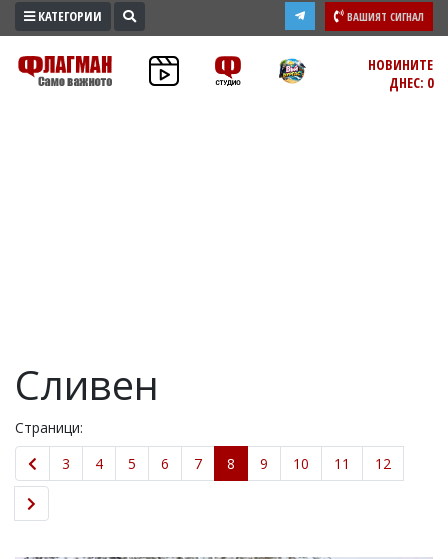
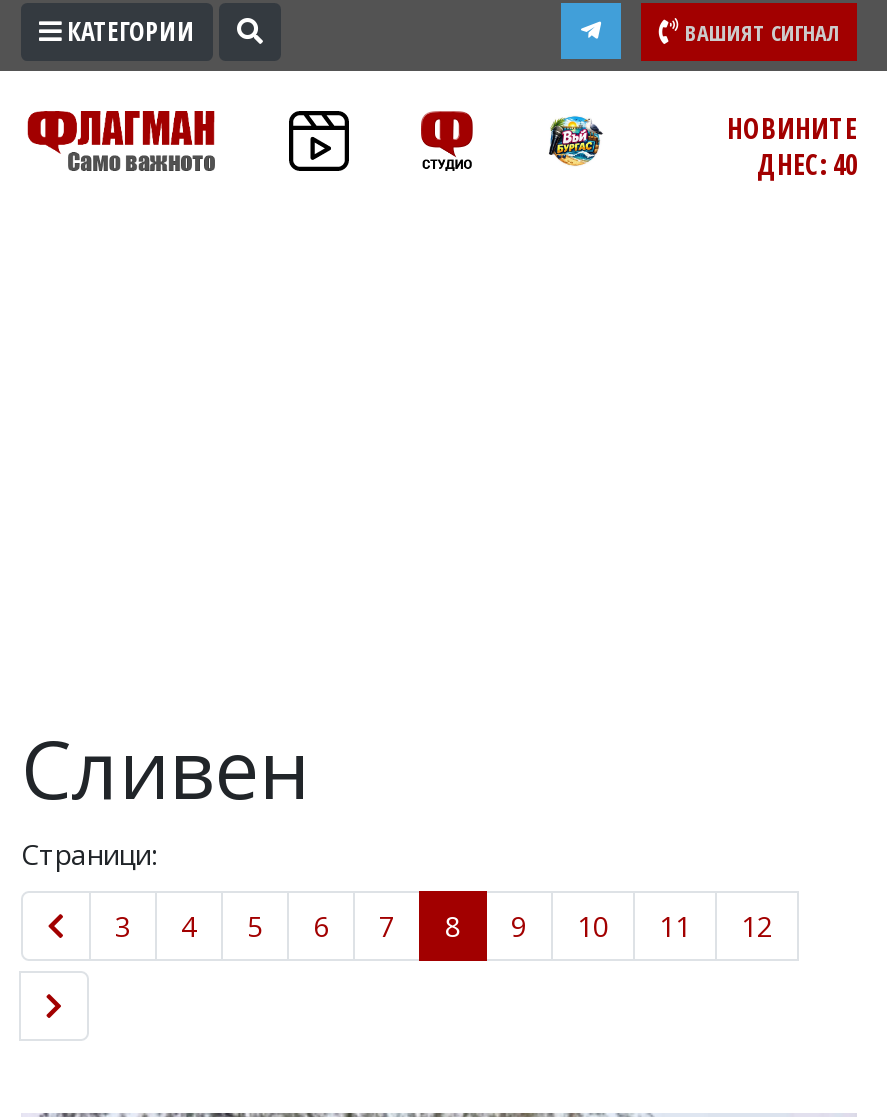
[389,73,433,92] ДНЕС: 0 -> [757,145,857,183] ДНЕС: 40

